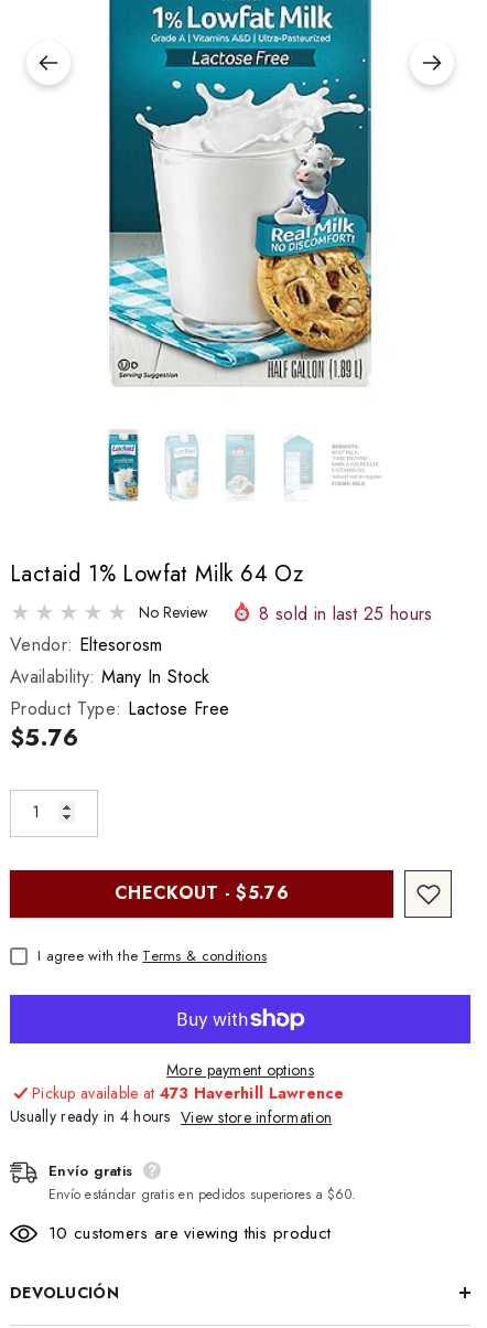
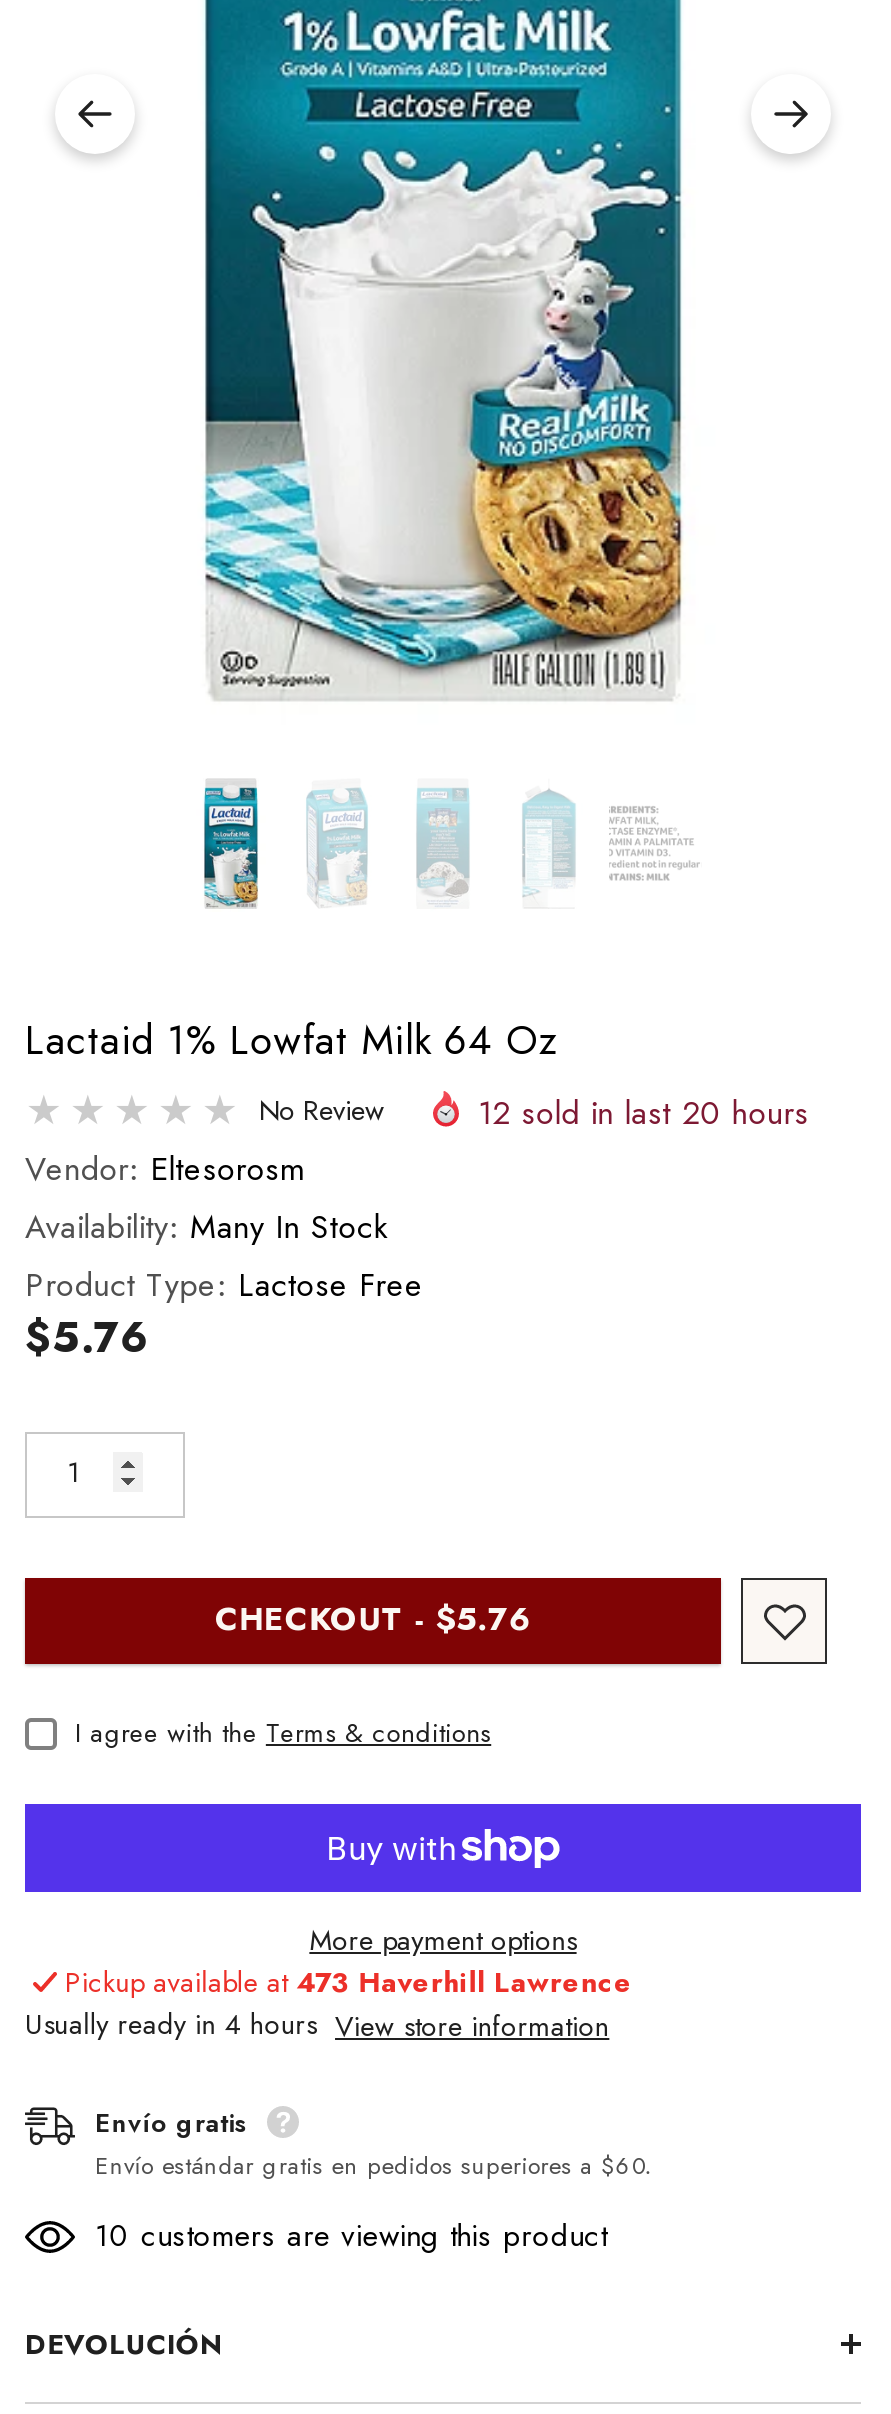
[259,601,433,626] 8 sold in last 25 hours -> [478,1089,809,1135] 12 sold in last 20 hours

